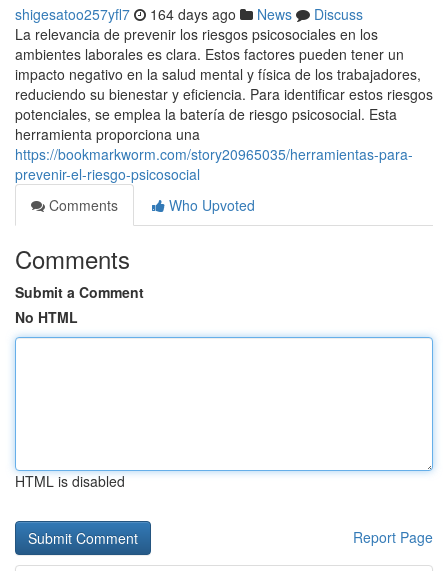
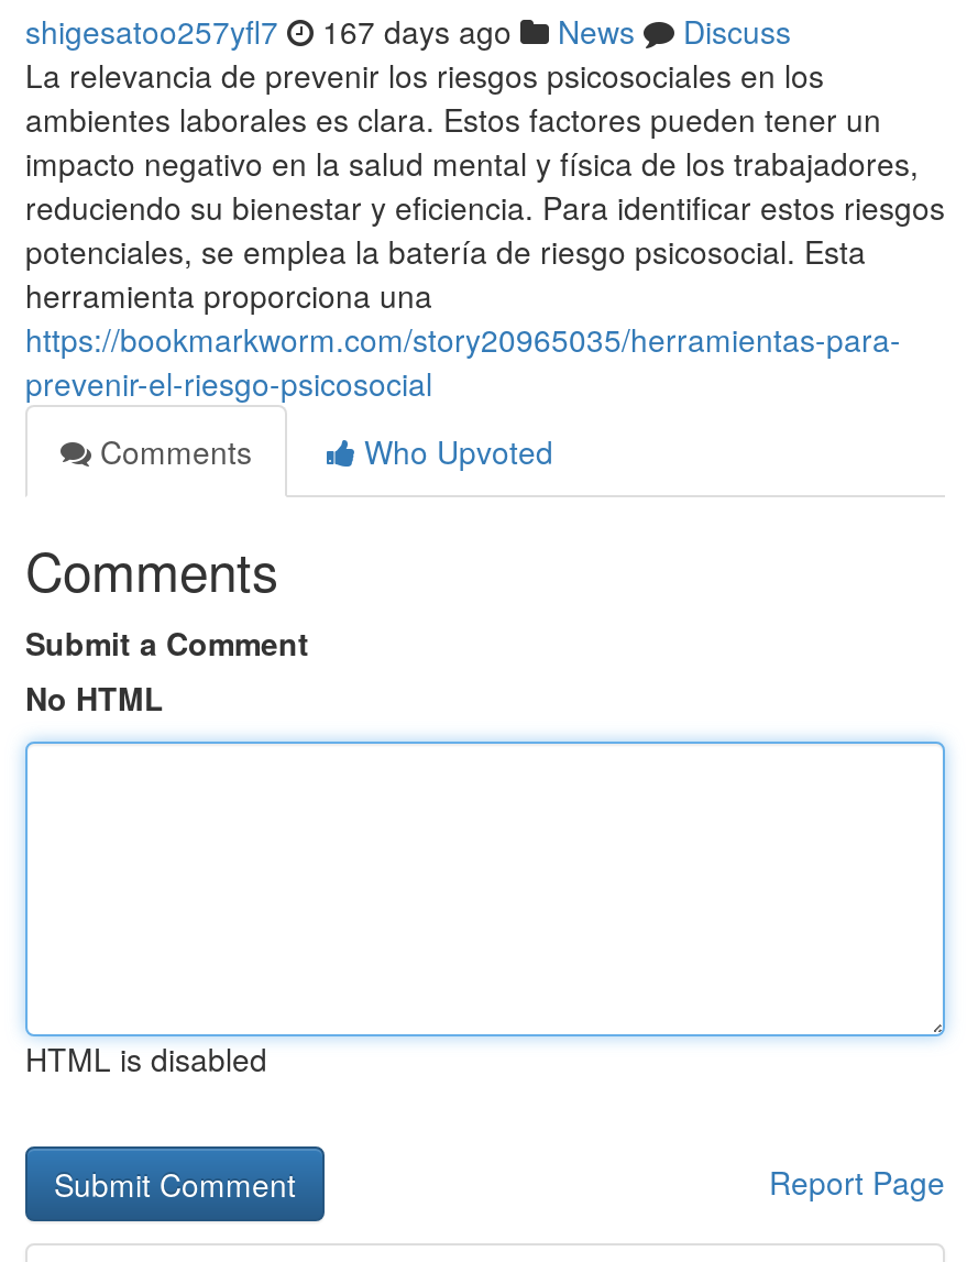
[15,4,363,24] shigesatoo257yfl7 164 days ago News Discuss -> [25,9,791,53] shigesatoo257yfl7 167 days ago News Discuss

